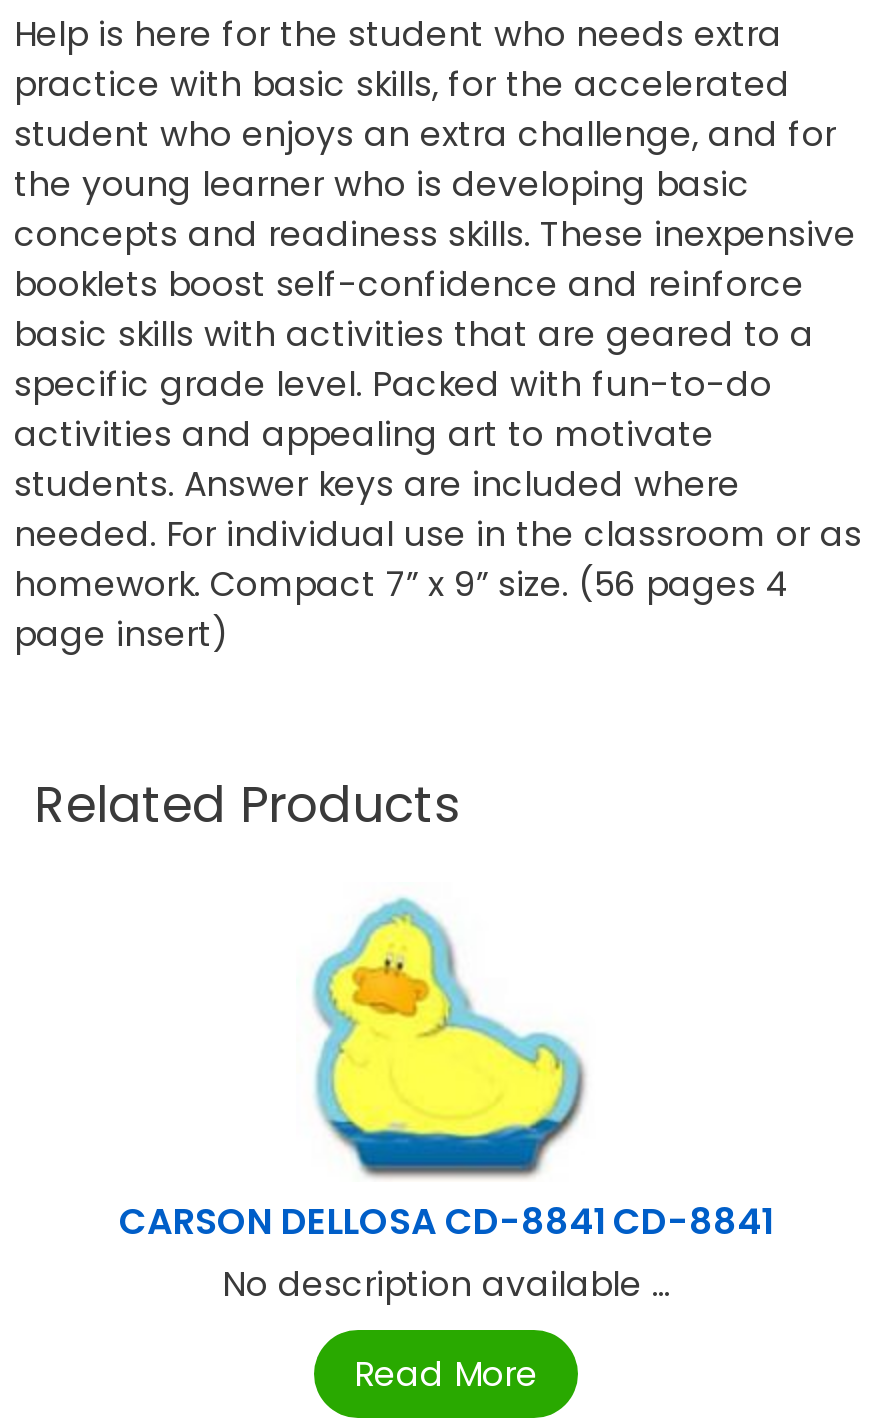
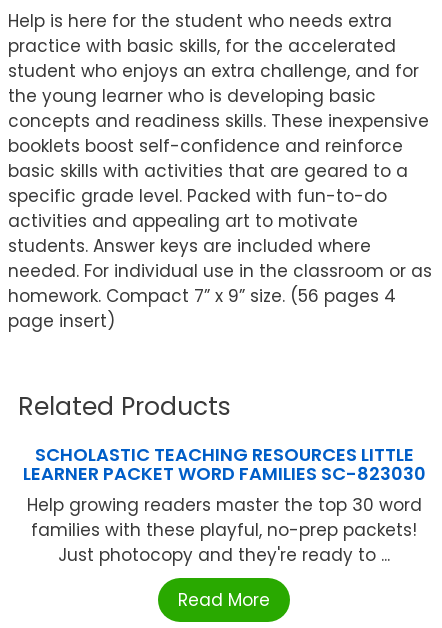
[119,1197,773,1309] CARSON DELLOSA CD-8841 CD-8841 | No description available ... -> [22,442,425,567] SCHOLASTIC TEACHING RESOURCES LITTLE | LEARNER PACKET WORD FAMILIES SC-823030 | Help growing readers master the top 30 word | families with these playful, no-prep packets! | Just photocopy and they're ready to ...

